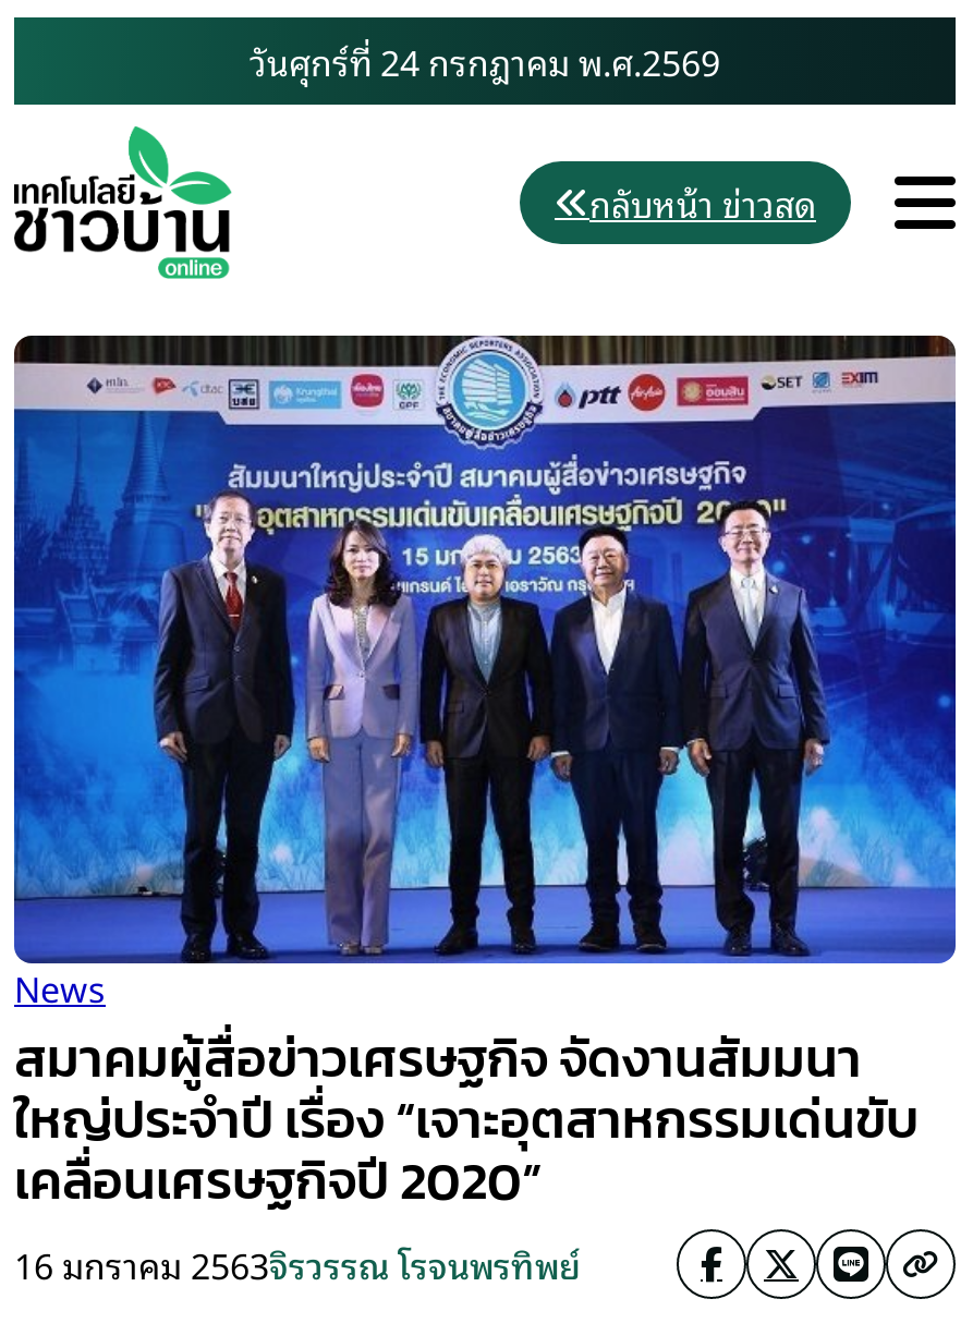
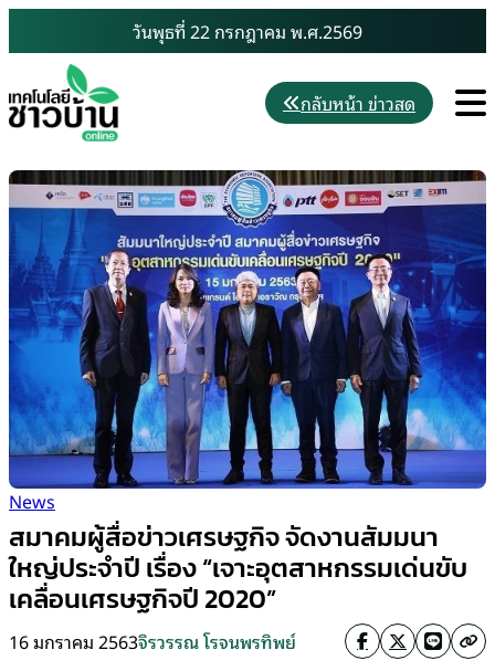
[250,33,720,89] วันศุกร์ที่ 24 กรกฎาคม พ.ศ.2569 -> [133,17,362,45] วันพุธที่ 22 กรกฎาคม พ.ศ.2569

